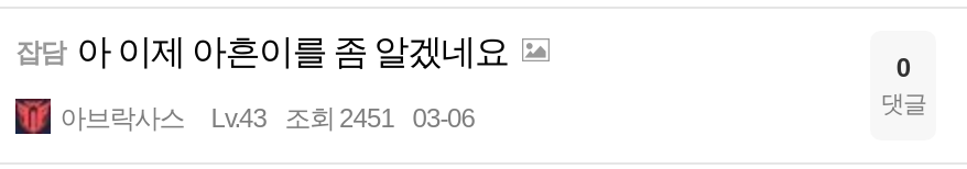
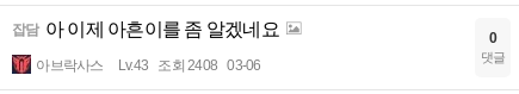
[60,103,475,134] 아브락사스 Lv.43 조회 2451 03-06 -> [36,57,261,74] 아브락사스 Lv.43 조회 2408 03-06

